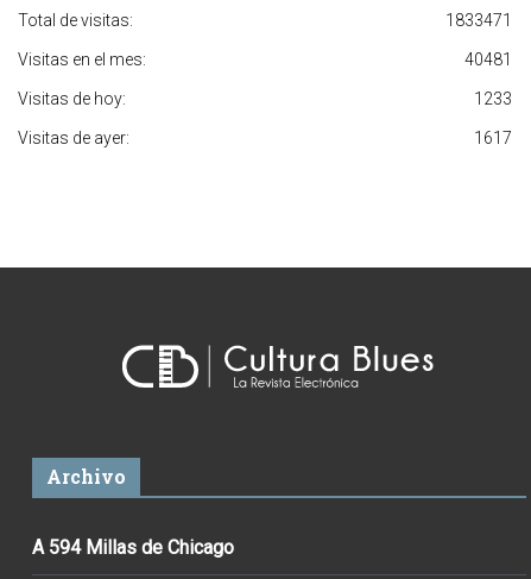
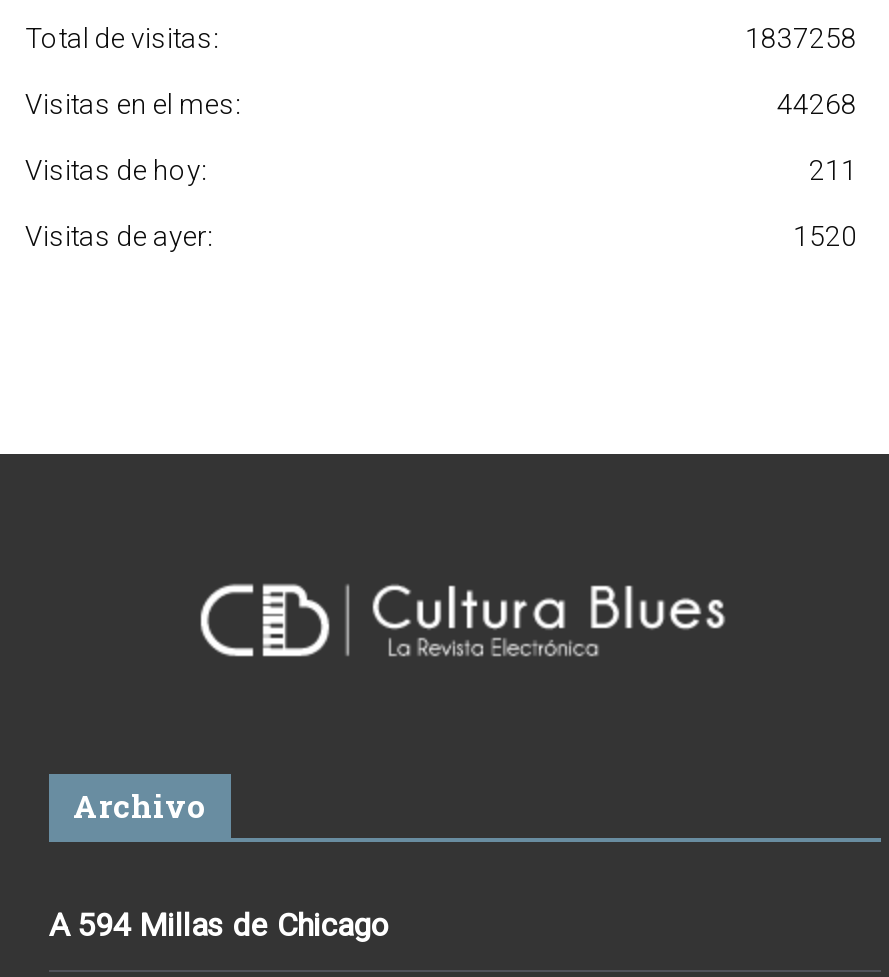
[445,11,512,30] 1833471 -> [745,22,857,54] 1837258
[464,50,512,69] 40481 -> [777,88,857,120] 44268
[474,89,512,108] 1233 -> [809,154,857,186] 211
[474,128,512,147] 1617 -> [793,220,857,252] 1520

